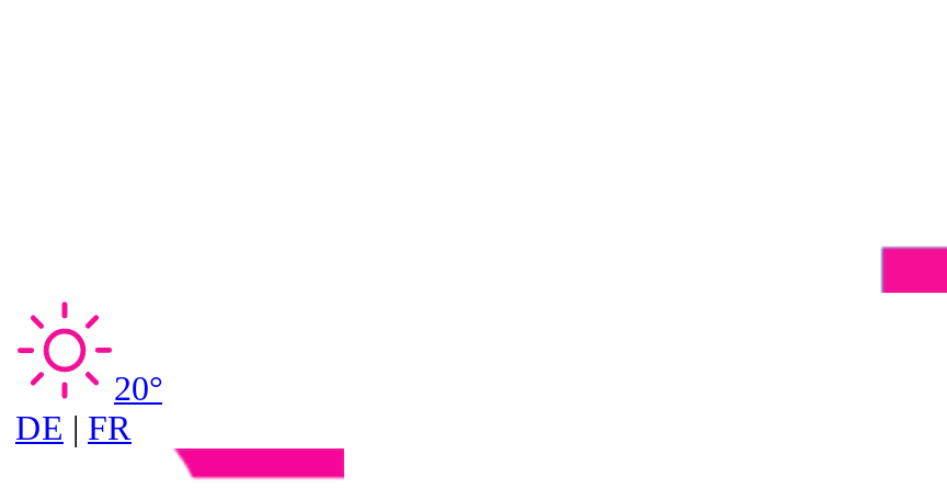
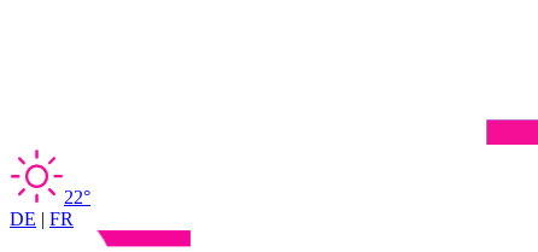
[114,370,162,407] 20° -> [64,187,90,207] 22°

